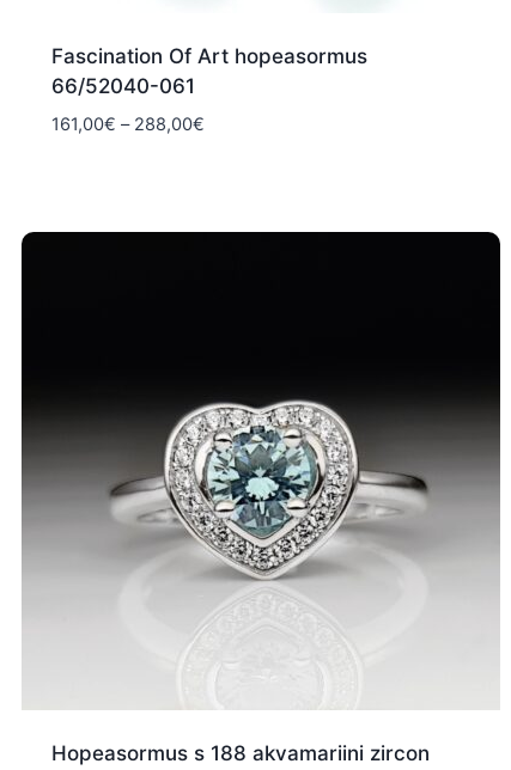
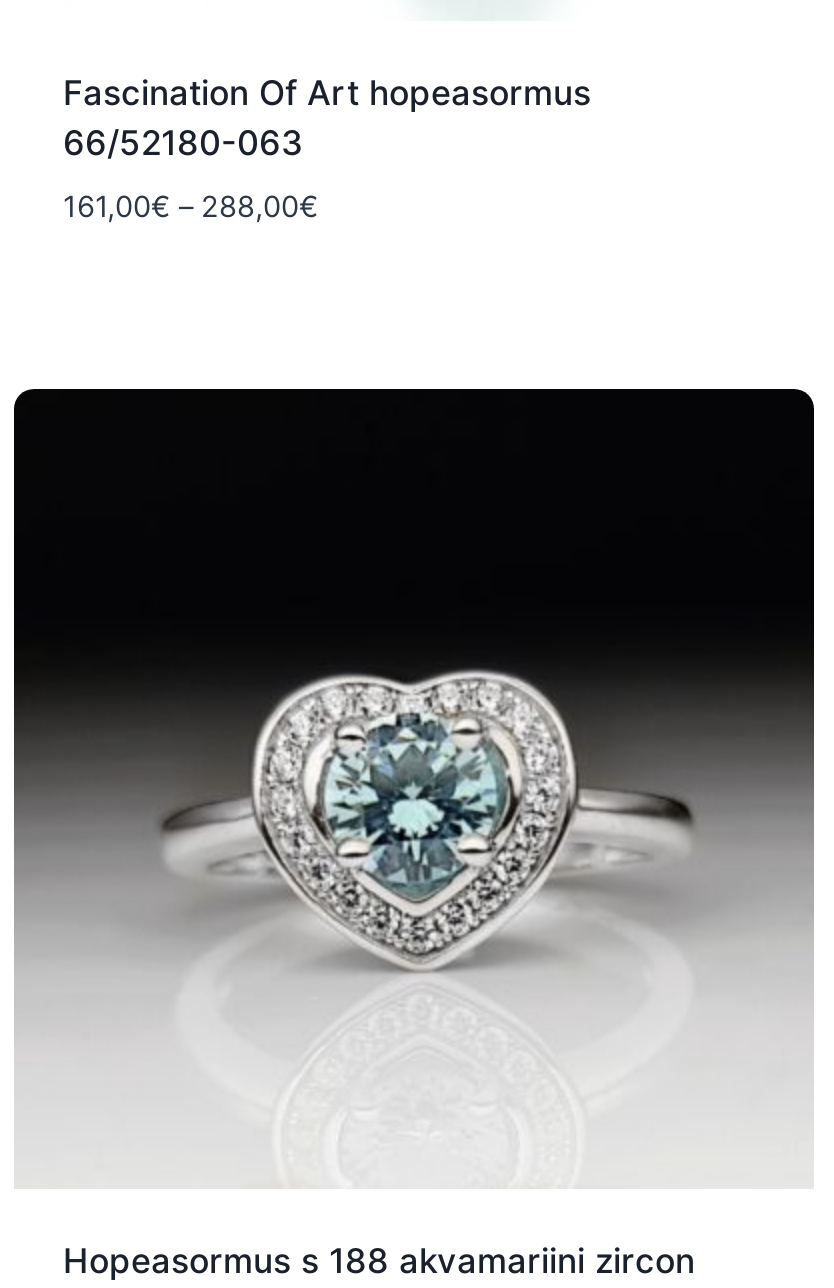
[51,74,194,98] 66/52040-061 -> [63,123,303,163] 66/52180-063

